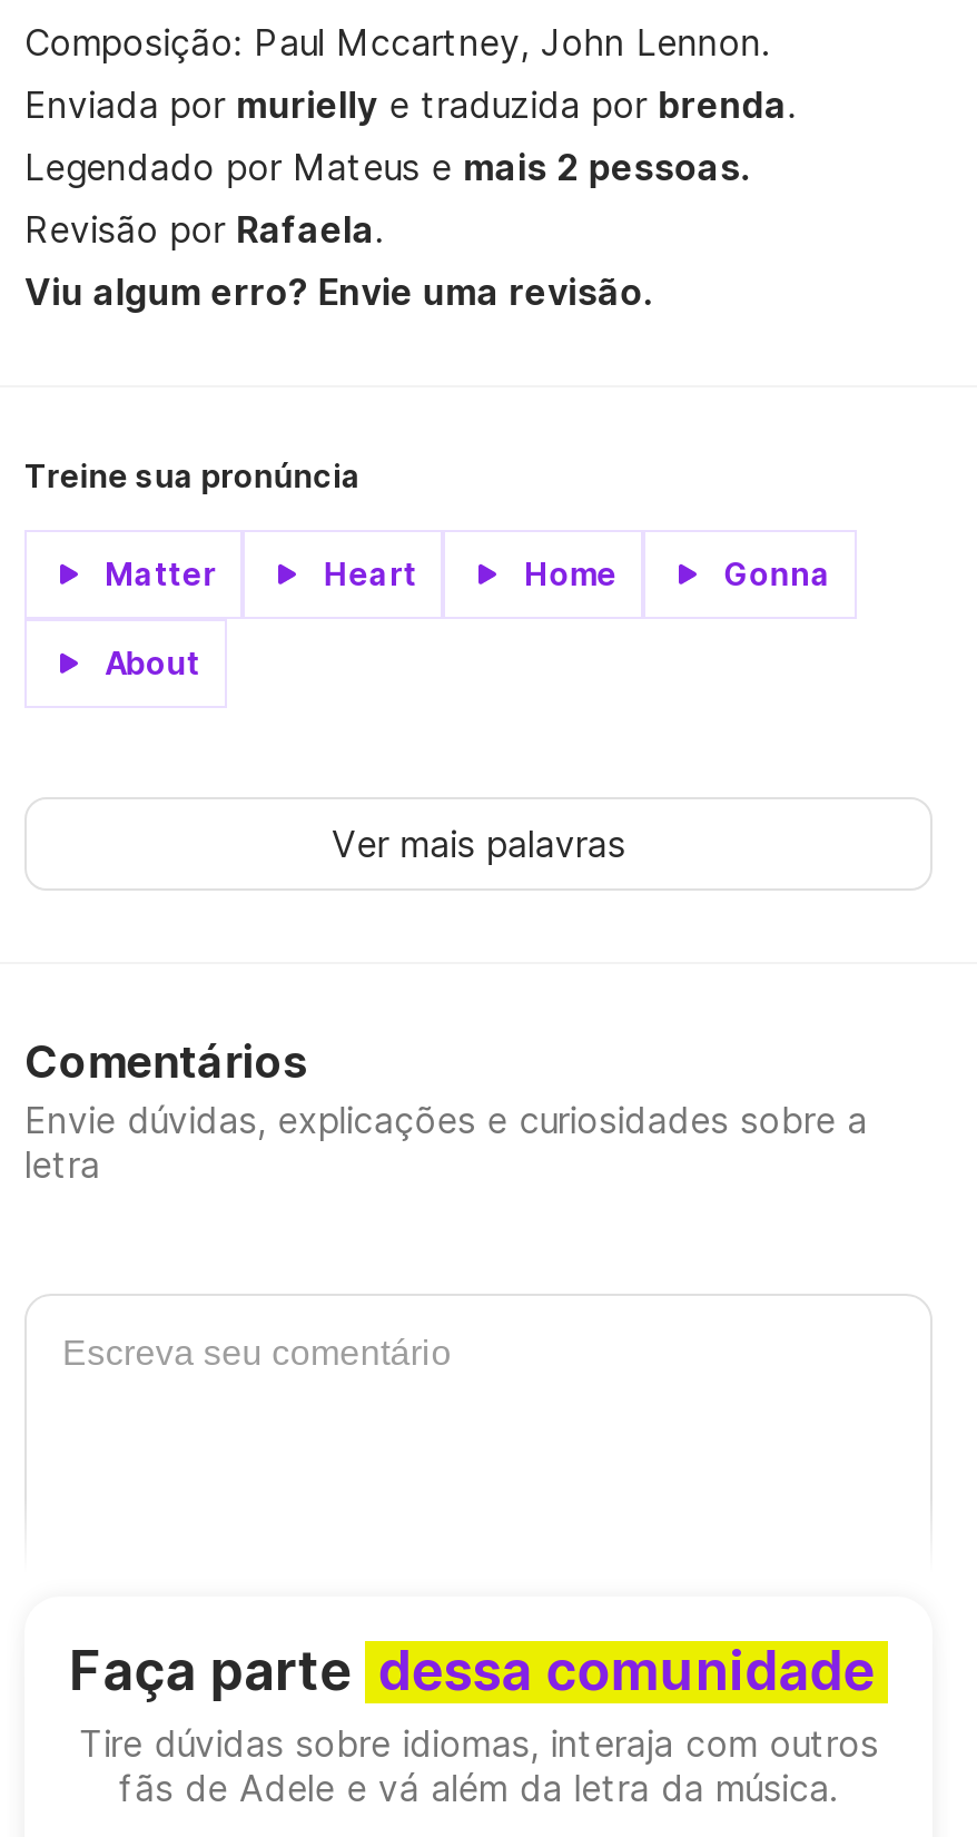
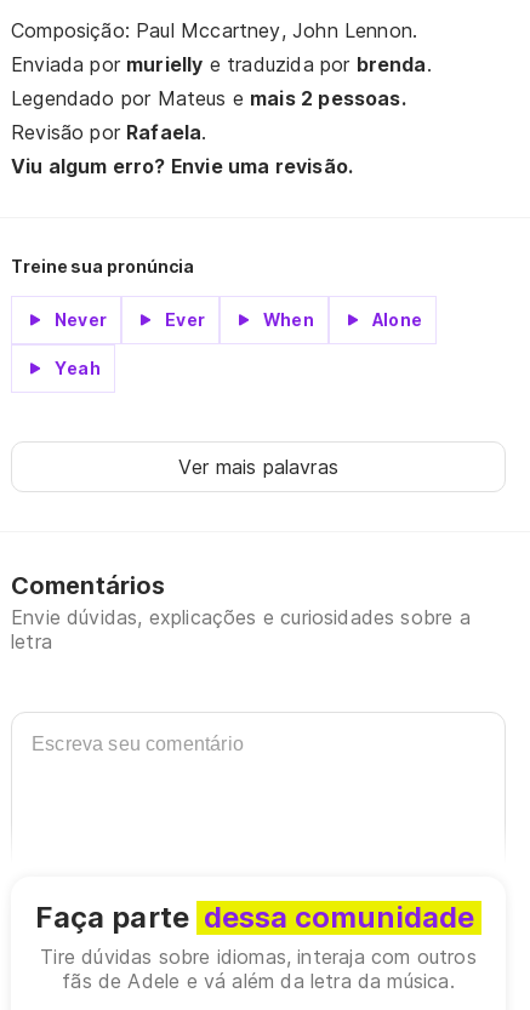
[105,554,831,592] Matter | Heart | Home | Gonna -> [55,309,422,330] Never | Ever | When | Alone
[105,644,201,681] About -> [55,358,101,378] Yeah

